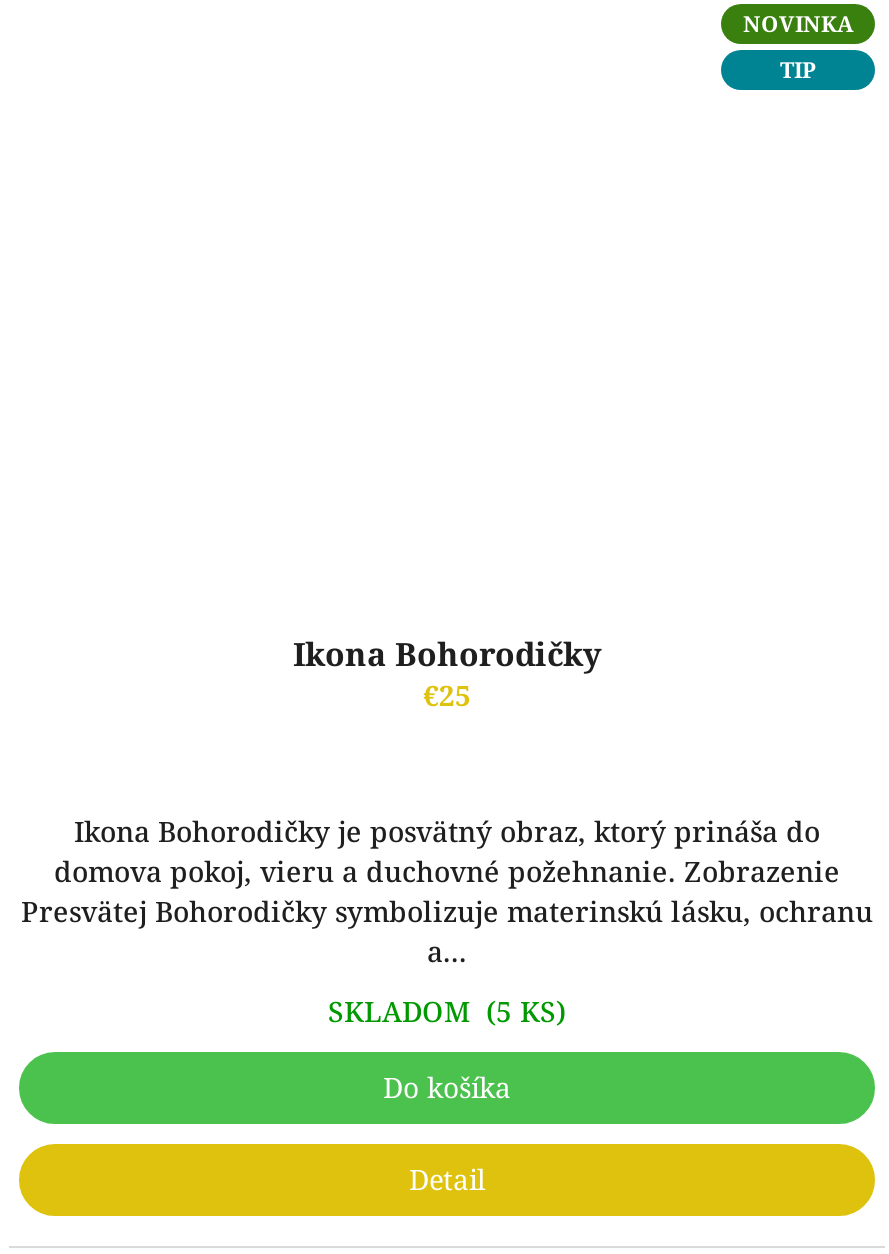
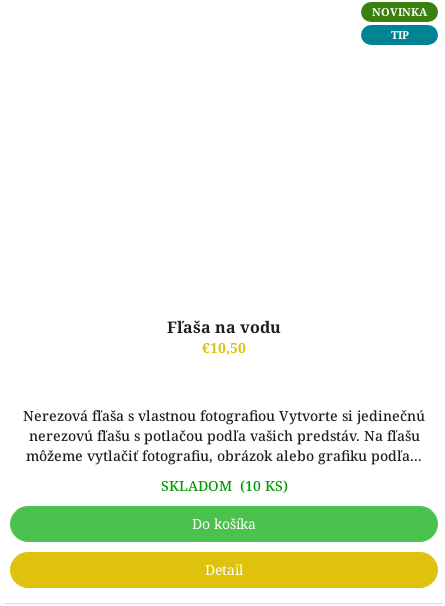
[293,633,601,715] Ikona Bohorodičky | €25 -> [167,316,281,357] Fľaša na vodu | €10,50
[21,813,873,971] Ikona Bohorodičky je posvätný obraz, ktorý prináša do | domova pokoj, vieru a duchovné požehnanie. Zobrazenie | Presvätej Bohorodičky symbolizuje materinskú lásku, ochranu | a... -> [23,406,425,465] Nerezová fľaša s vlastnou fotografiou Vytvorte si jedinečnú | nerezovú fľašu s potlačou podľa vašich predstáv. Na fľašu | môžeme vytlačiť fotografiu, obrázok alebo grafiku podľa...
[328,993,566,1031] SKLADOM (5 KS) -> [160,476,287,495] SKLADOM (10 KS)

